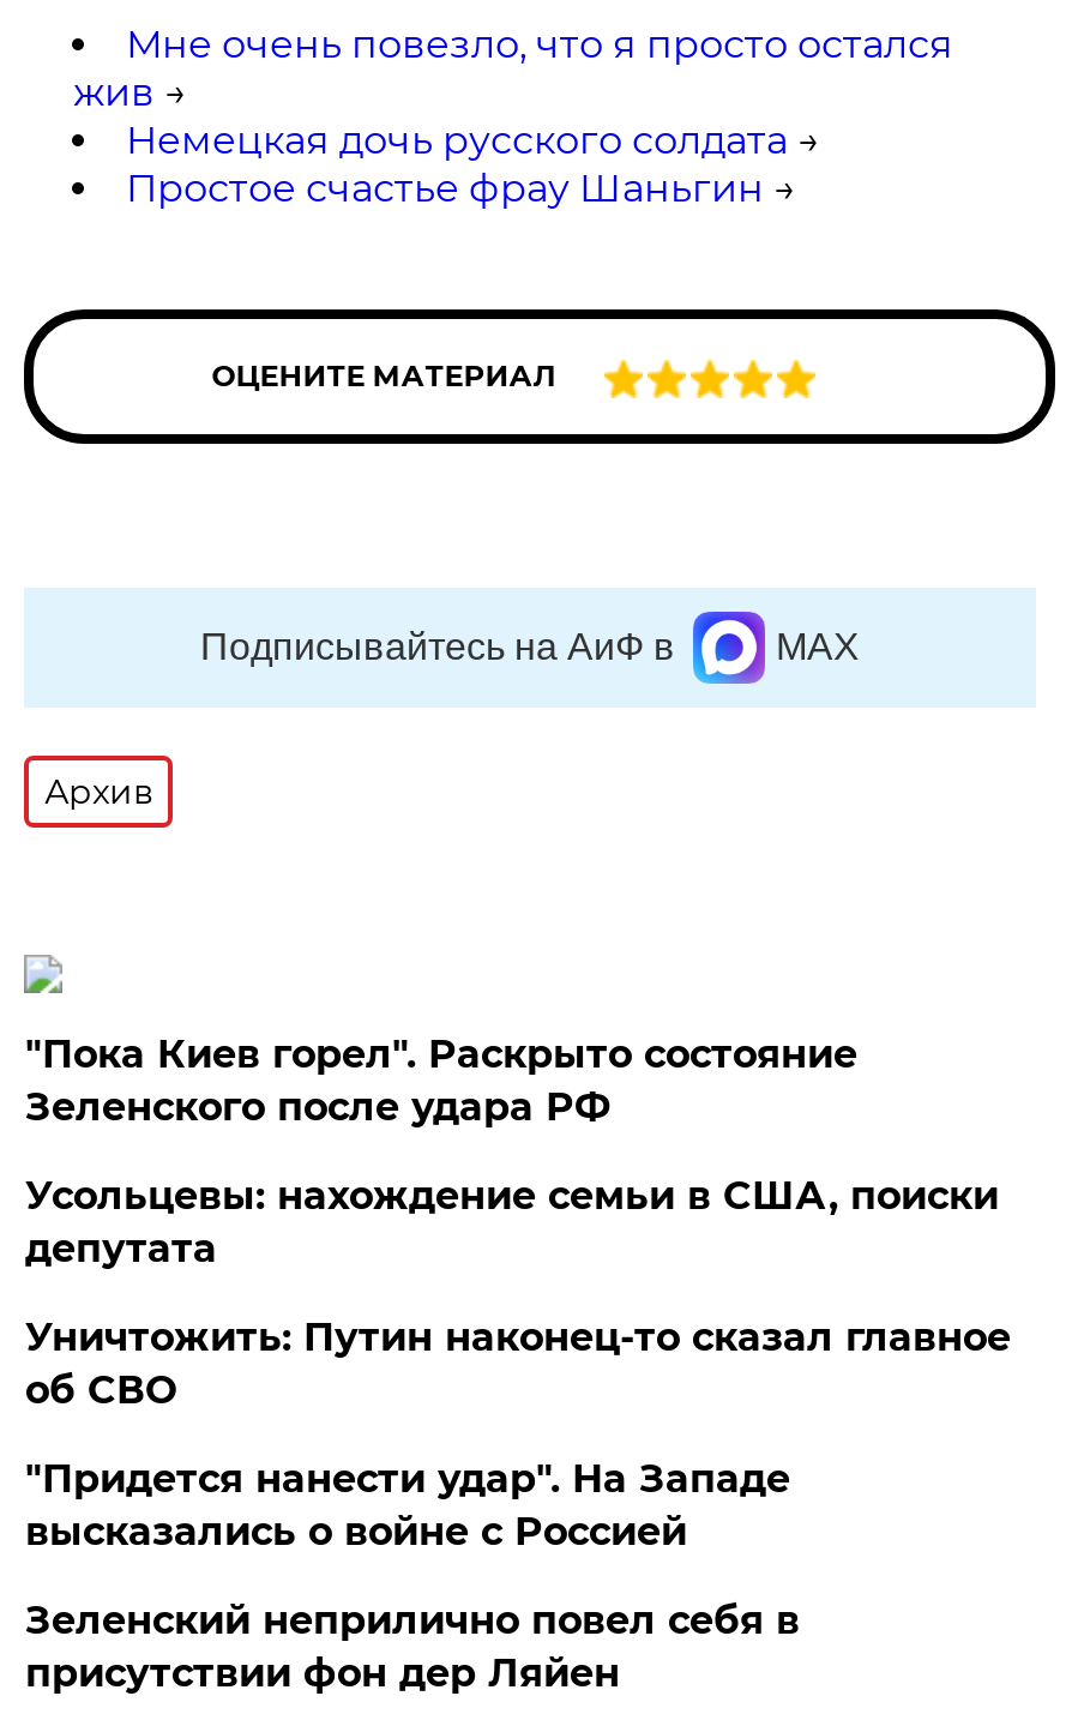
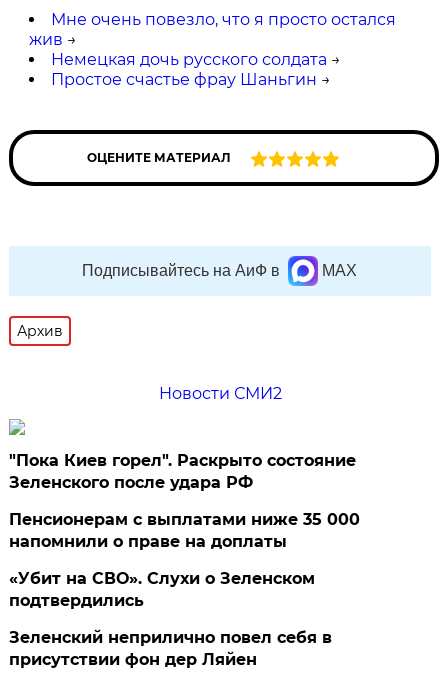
none -> [159,384,282,403] Новости СМИ2
moved [25,1032,857,1130] -> [9,451,356,492]: "Пока Киев горел". Раскрыто состояние | Зеленского после удара РФ
[25,1173,1011,1554] Усольцевы: нахождение семьи в США, поиски | депутата | Уничтожить: Путин наконец-то сказал главное | об СВО | "Придется нанести удар". На Западе | высказались о войне с Россией -> [9,510,360,610] Пенсионерам с выплатами ниже 35 000 | напомнили о праве на доплаты | «Убит на СВО». Слухи о Зеленском | подтвердились

